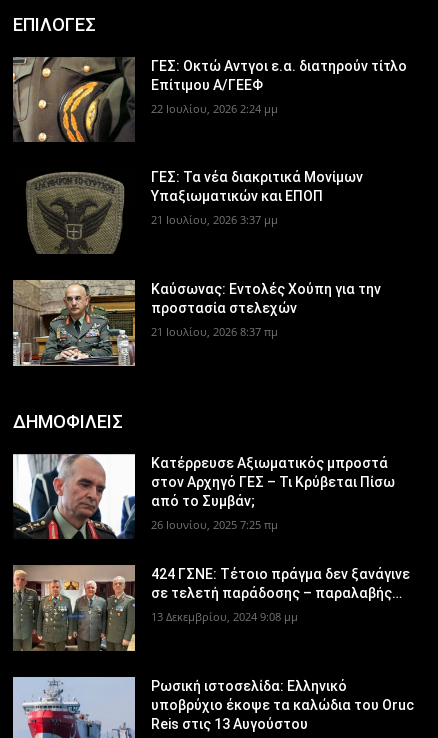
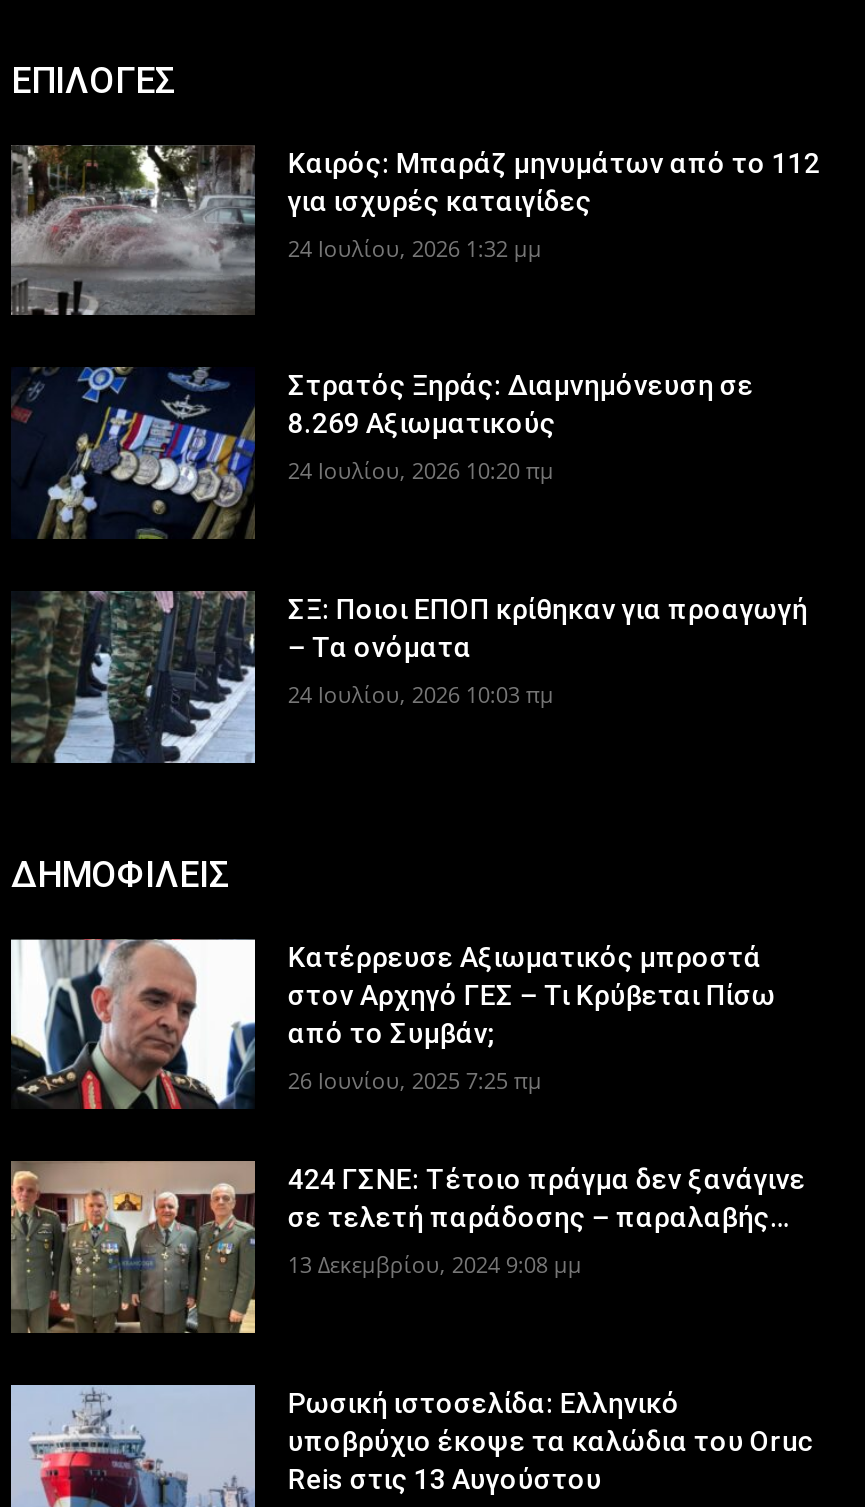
[13,57,407,143] [image] | ΓΕΣ: Οκτώ Αντγοι ε.α. διατηρούν τίτλο | Επίτιμου Α/ΓΕΕΦ -> [11,145,820,315] [image] | Καιρός: Μπαράζ μηνυμάτων από το 112 | για ισχυρές καταιγίδες
[151,101,278,116] 22 Ιουλίου, 2026 2:24 μμ -> [288,232,542,262] 24 Ιουλίου, 2026 1:32 μμ
[14,168,363,254] [image] | ΓΕΣ: Τα νέα διακριτικά Μονίμων | Υπαξιωματικών και ΕΠΟΠ -> [11,365,754,539] [image] | Στρατός Ξηράς: Διαμνημόνευση σε | 8.269 Αξιωματικούς
[151,212,278,227] 21 Ιουλίου, 2026 3:37 μμ -> [288,456,554,486] 24 Ιουλίου, 2026 10:20 πμ
[12,279,381,367] [image] | Καύσωνας: Εντολές Χούπη για την | προστασία στελεχών -> [11,591,808,765] [image] | ΣΞ: Ποιοι ΕΠΟΠ κρίθηκαν για προαγωγή | – Τα ονόματα
[151,324,278,339] 21 Ιουλίου, 2026 8:37 πμ -> [288,679,554,709] 24 Ιουλίου, 2026 10:03 πμ

